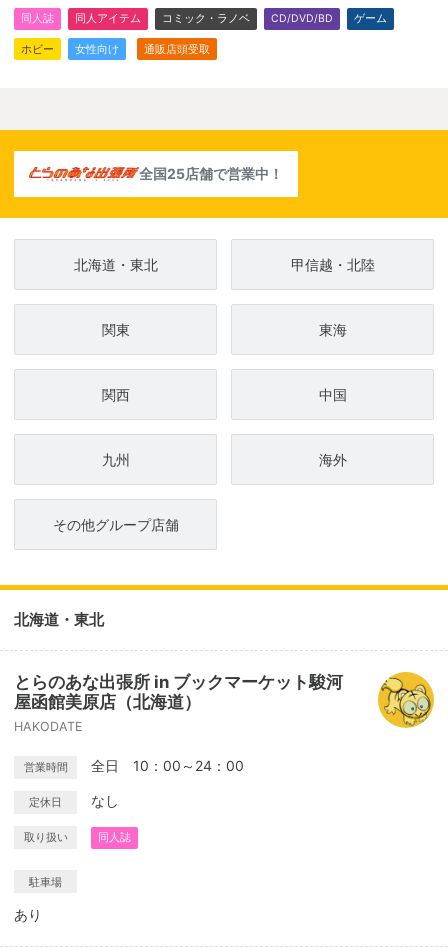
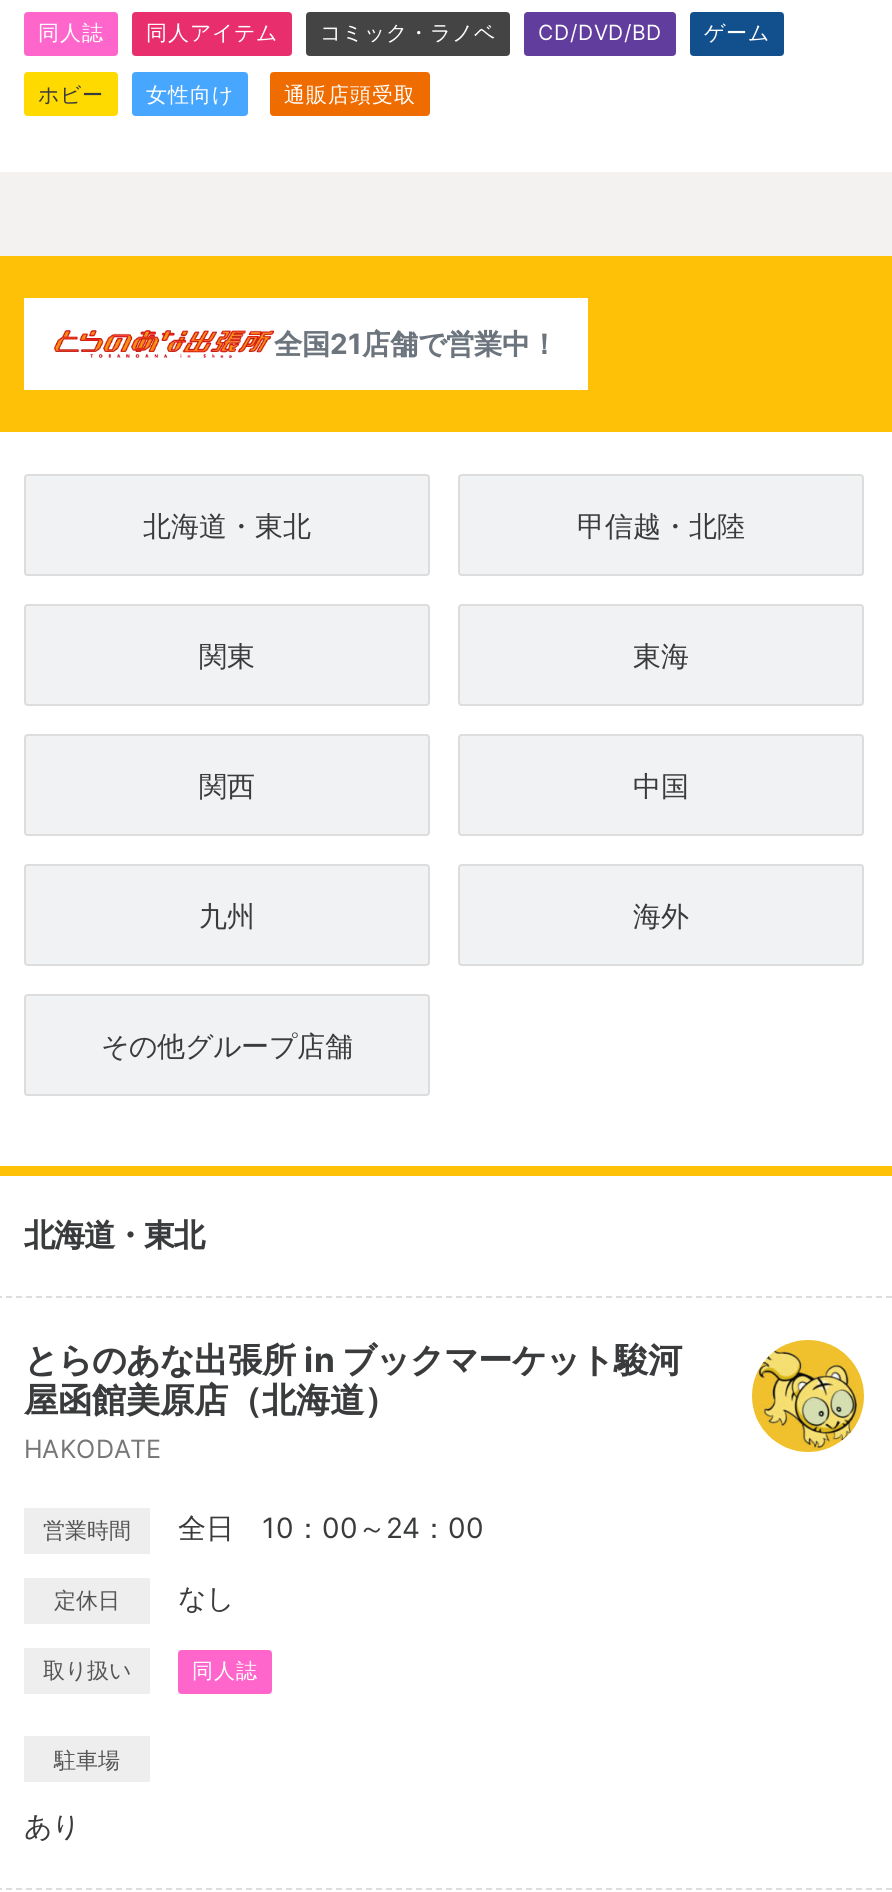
[139,165,283,182] 全国25店舗で営業中！ -> [274,326,558,360] 全国21店舗で営業中！

